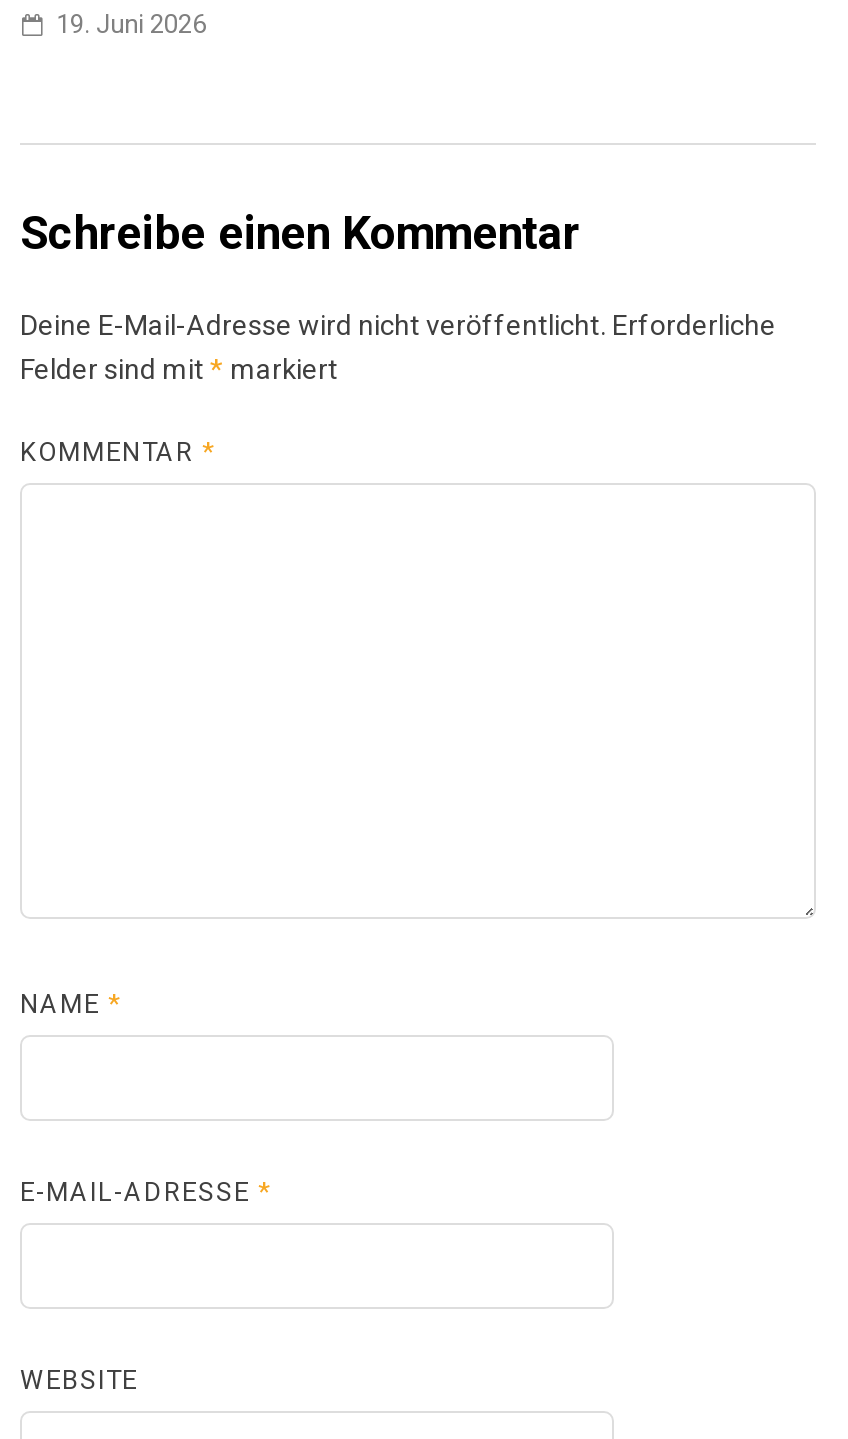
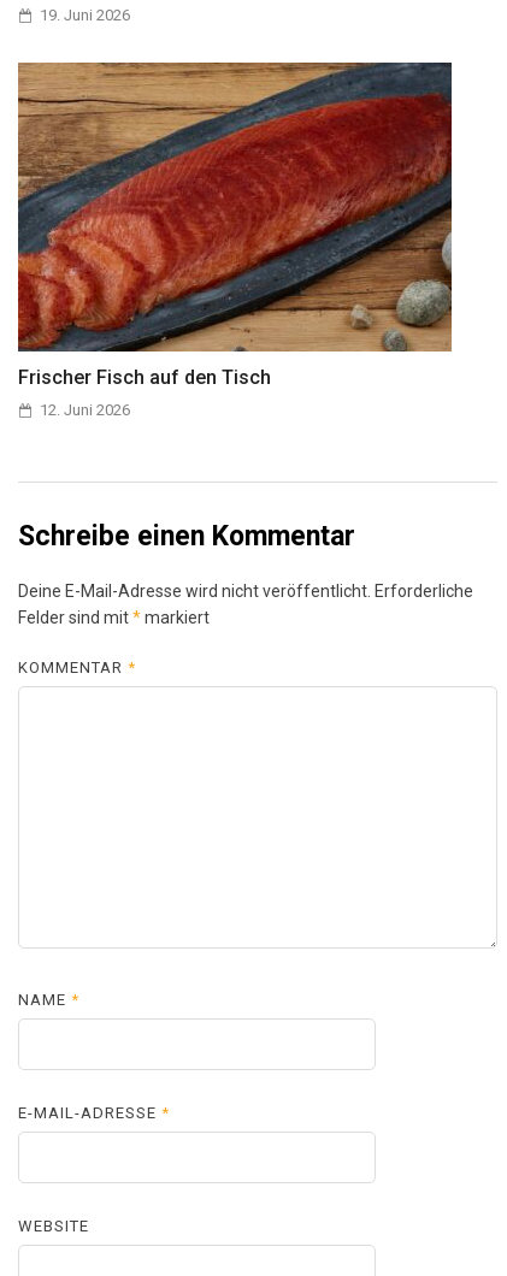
none -> [17,61,453,420] [image] | Frischer Fisch auf den Tisch | 12. Juni 2026

